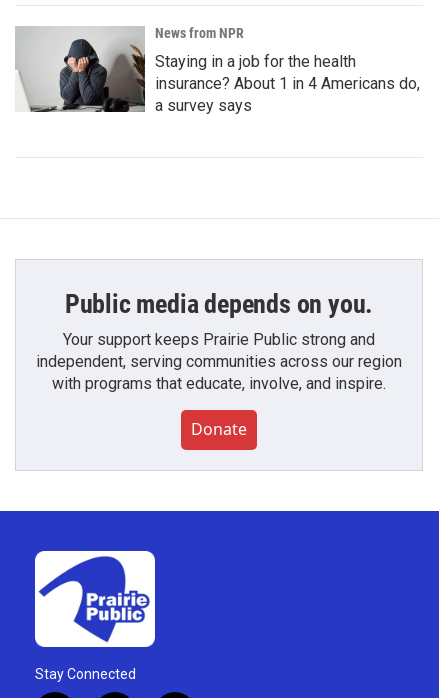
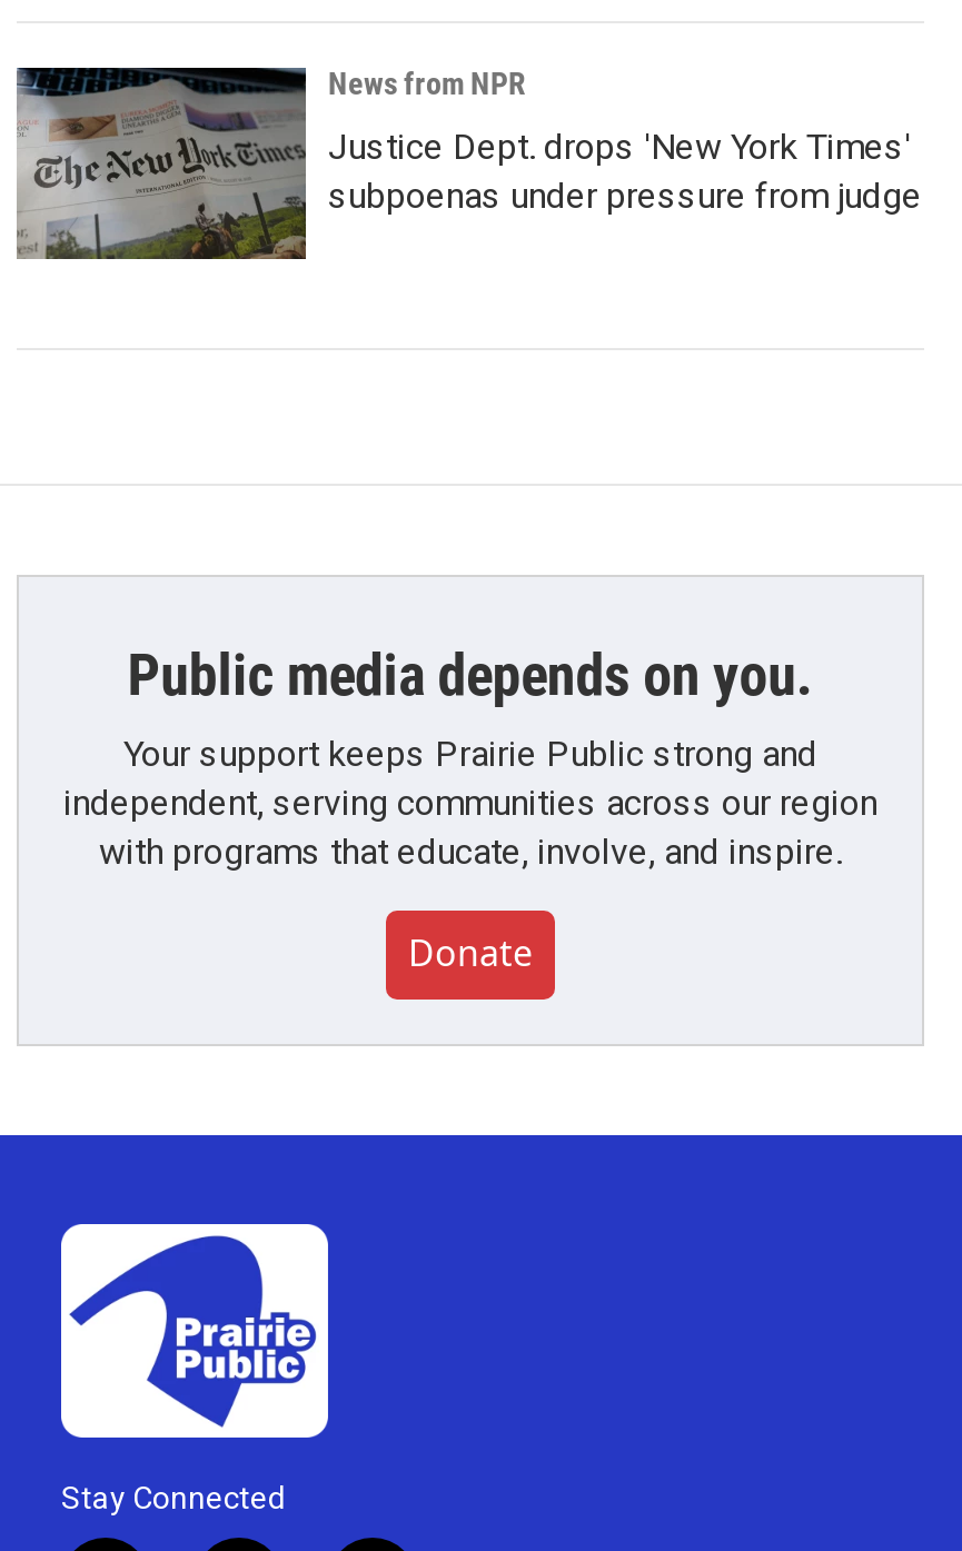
[16,26,420,115] [image] | Staying in a job for the health | insurance? About 1 in 4 Americans do, | a survey says -> [17,66,922,261] [image] | Justice Dept. drops 'New York Times' | subpoenas under pressure from judge

